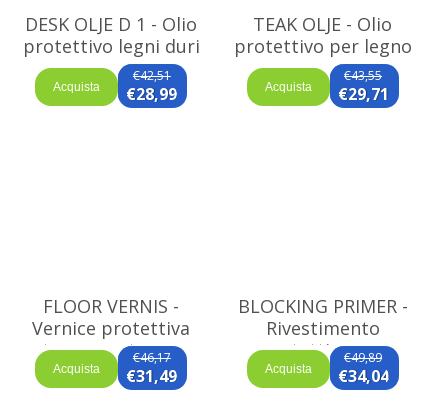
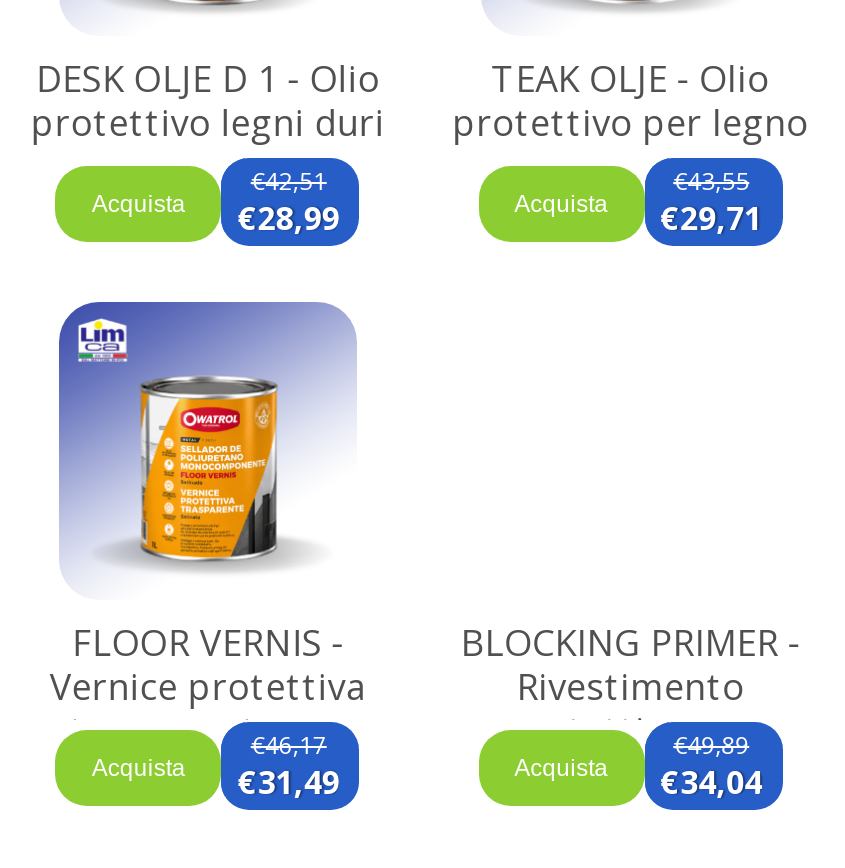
none -> [57,300,357,578] [image]

